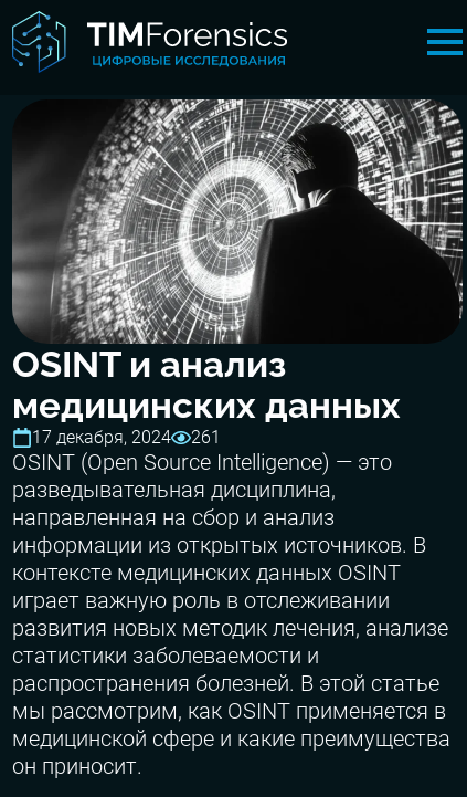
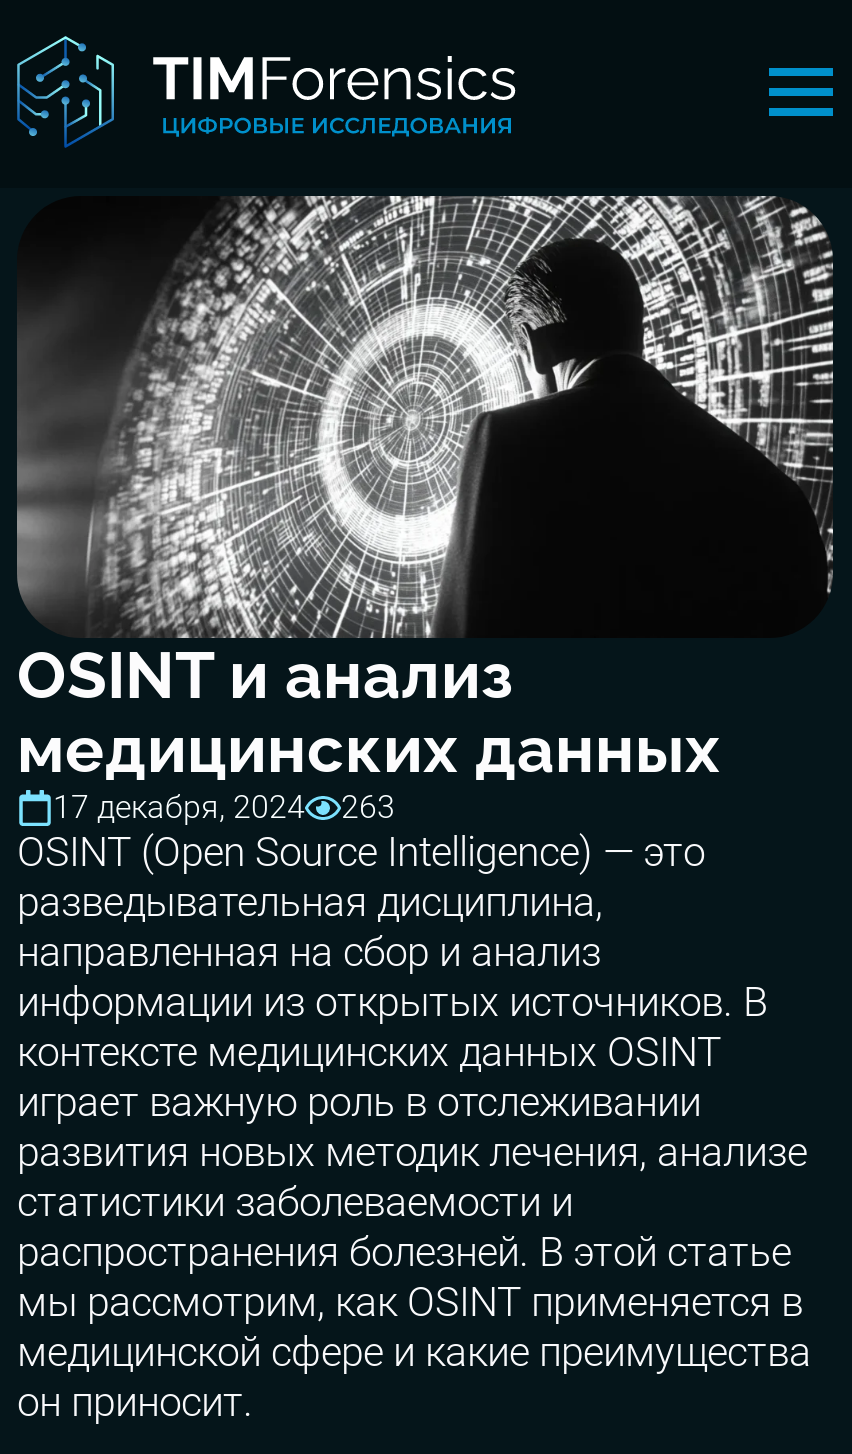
[32,427,221,448] 17 декабря, 2024 261 -> [53,788,395,826] 17 декабря, 2024 263

